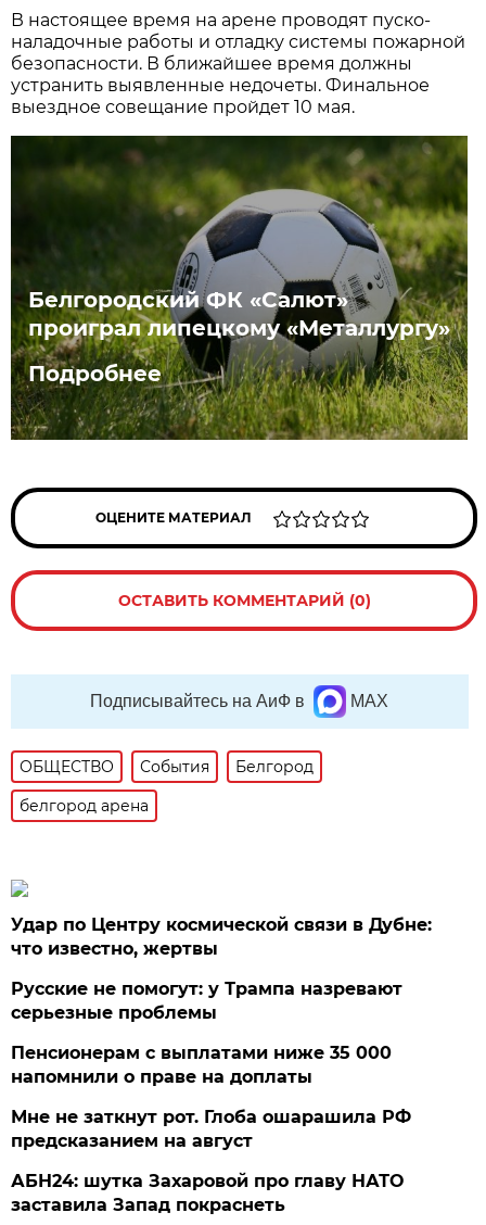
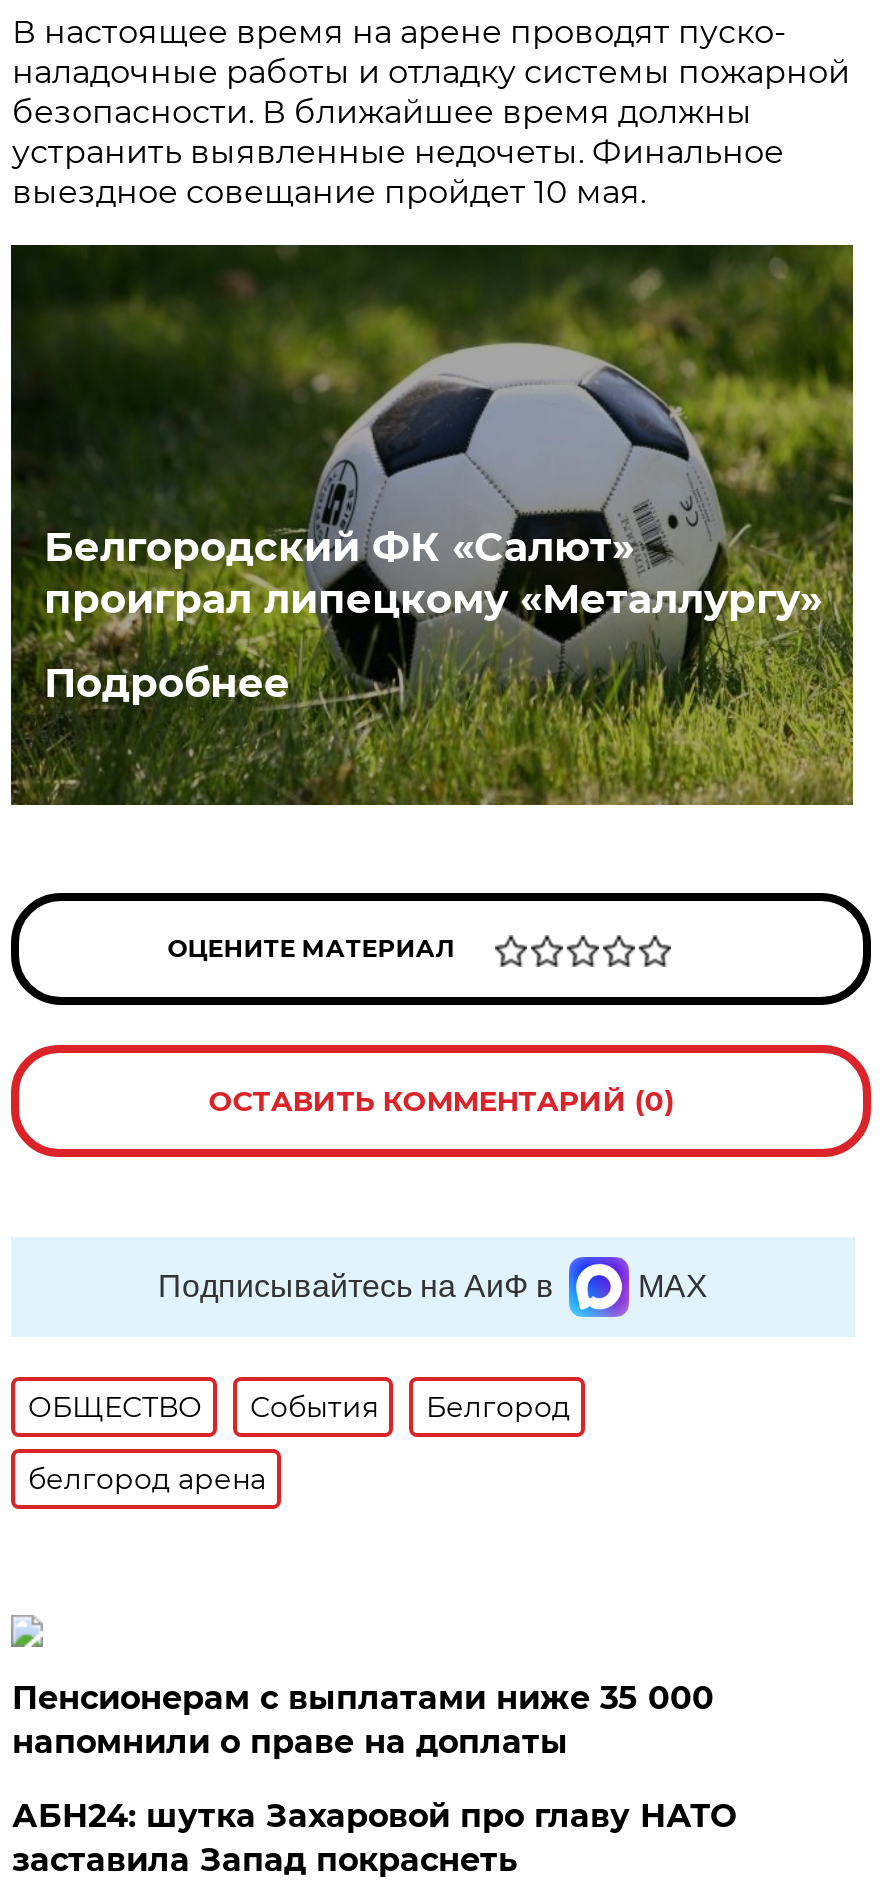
[11,914,432,1023] Удар по Центру космической связи в Дубне: | что известно, жертвы | Русские не помогут: у Трампа назревают | серьезные проблемы -> none
[11,1107,412,1151] Мне не заткнут рот. Глоба ошарашила РФ | предсказанием на август -> none

